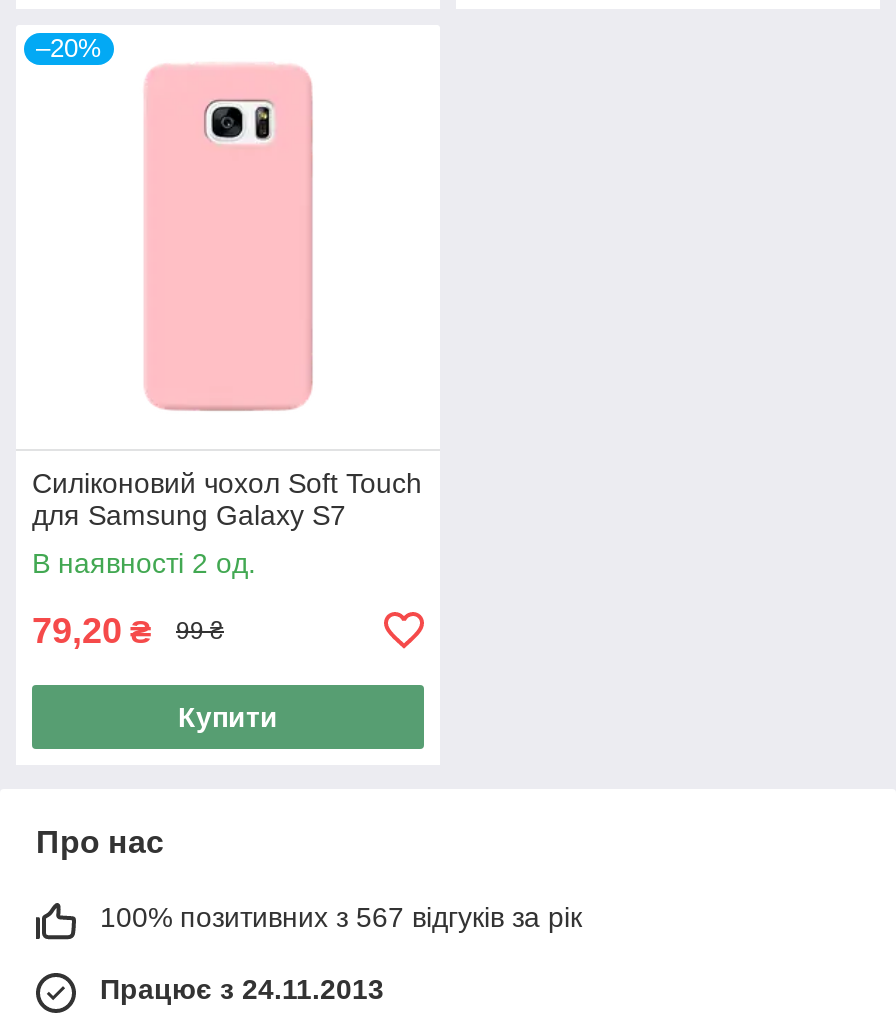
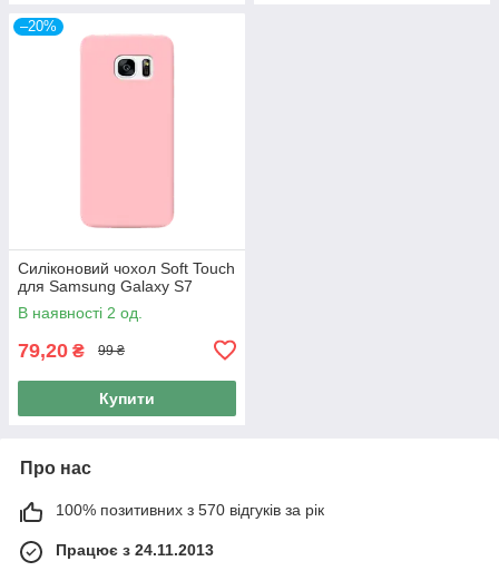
[100,901,582,933] 100% позитивних з 567 відгуків за рік -> [56,501,324,518] 100% позитивних з 570 відгуків за рік

